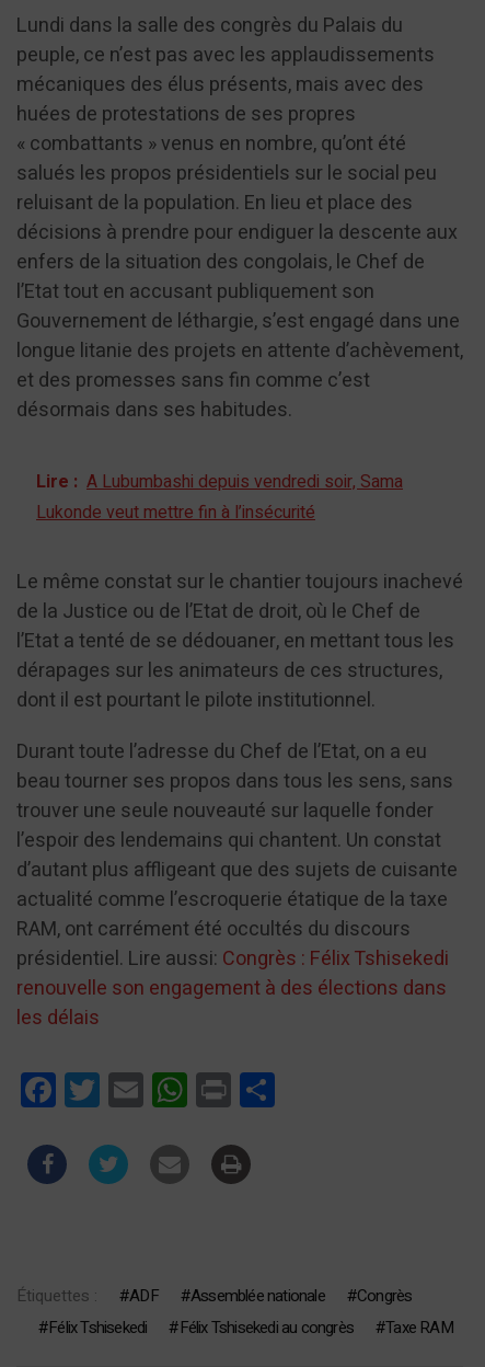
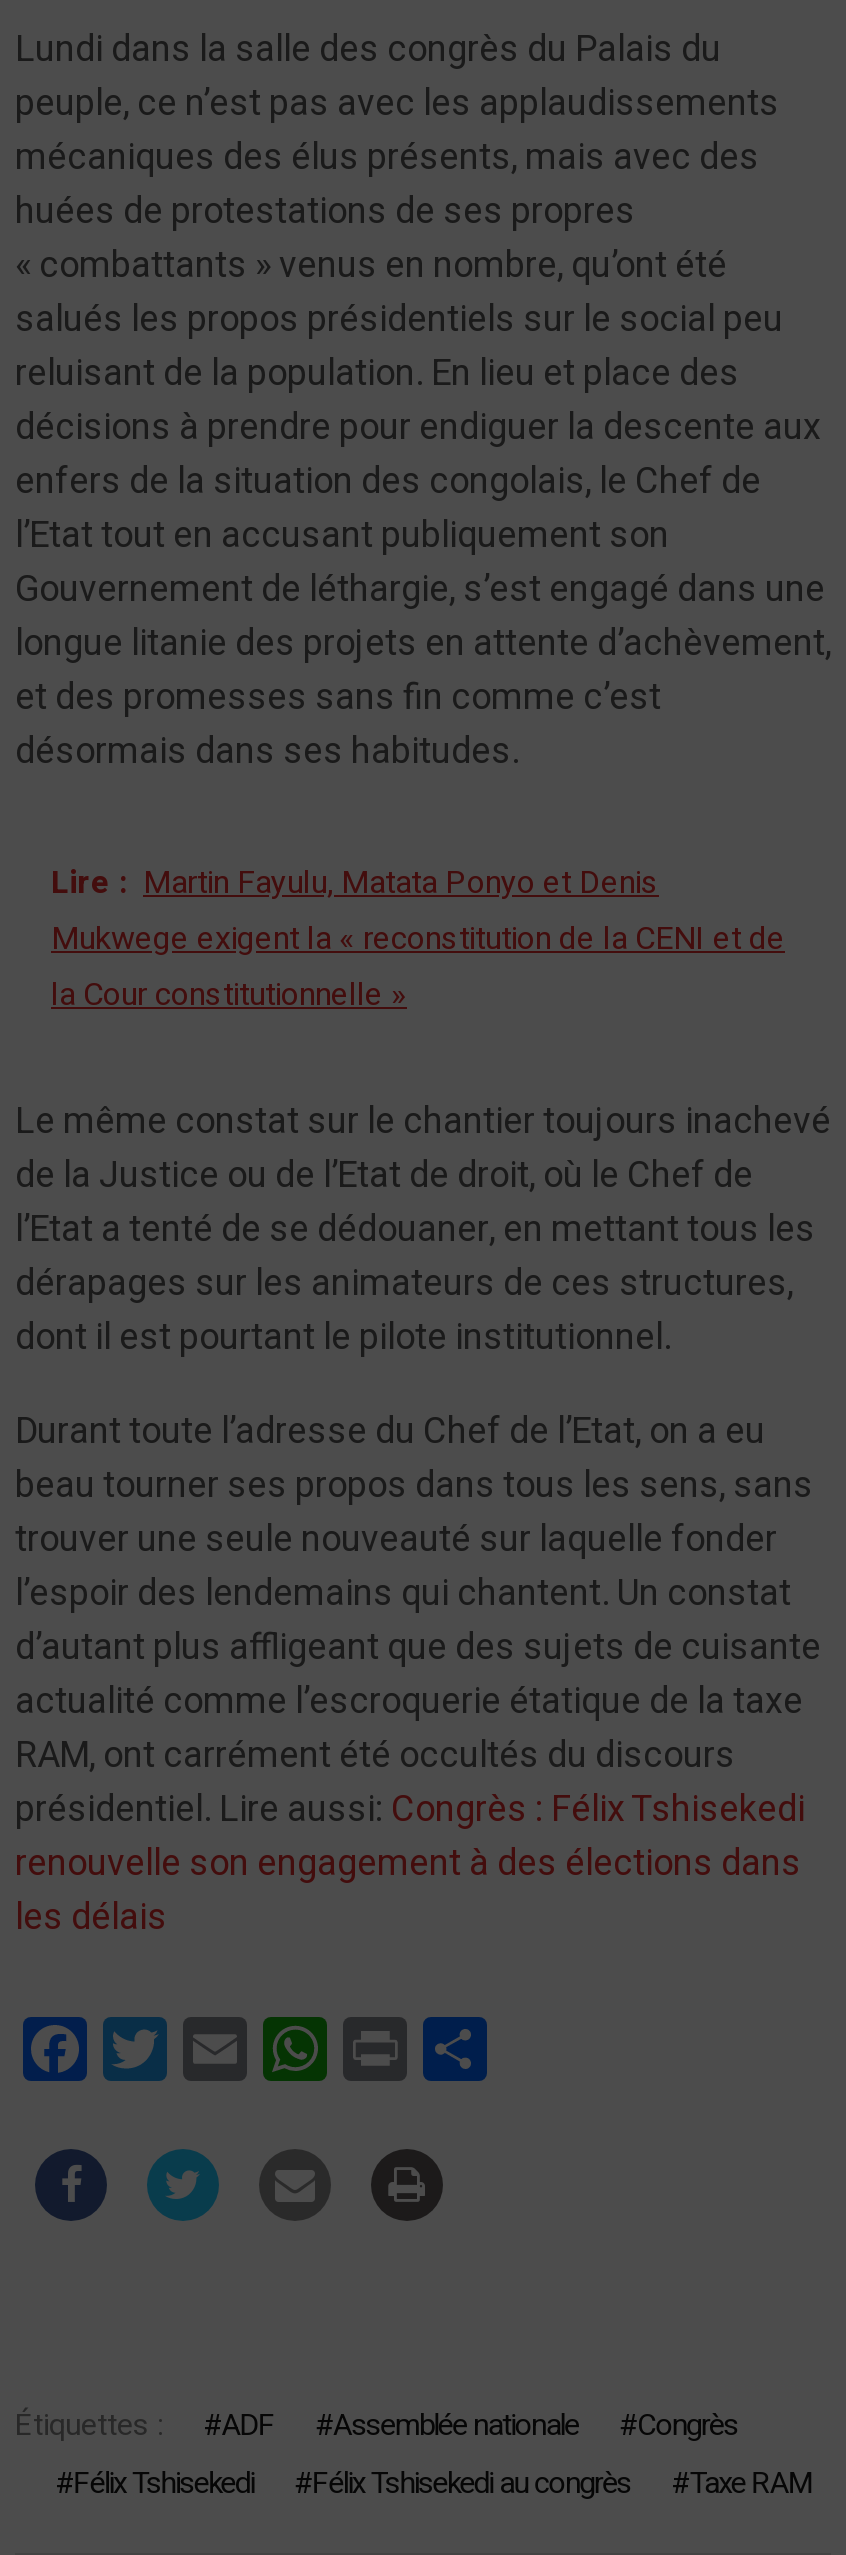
[36,469,403,526] Lire : A Lubumbashi depuis vendredi soir, Sama | Lukonde veut mettre fin à l’insécurité -> [51,859,785,1019] Lire : Martin Fayulu, Matata Ponyo et Denis | Mukwege exigent la « reconstitution de la CENI et de | la Cour constitutionnelle »

